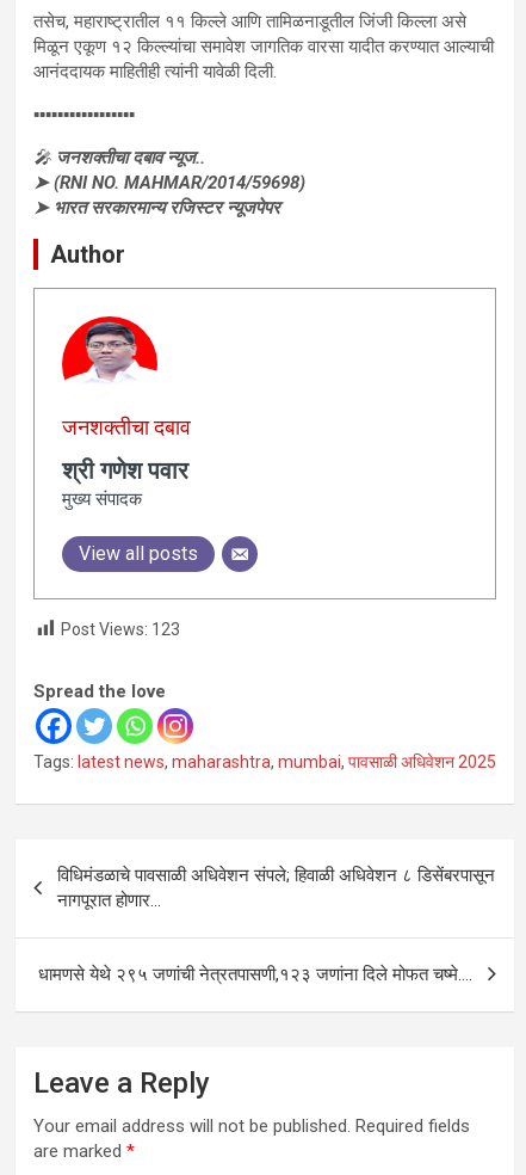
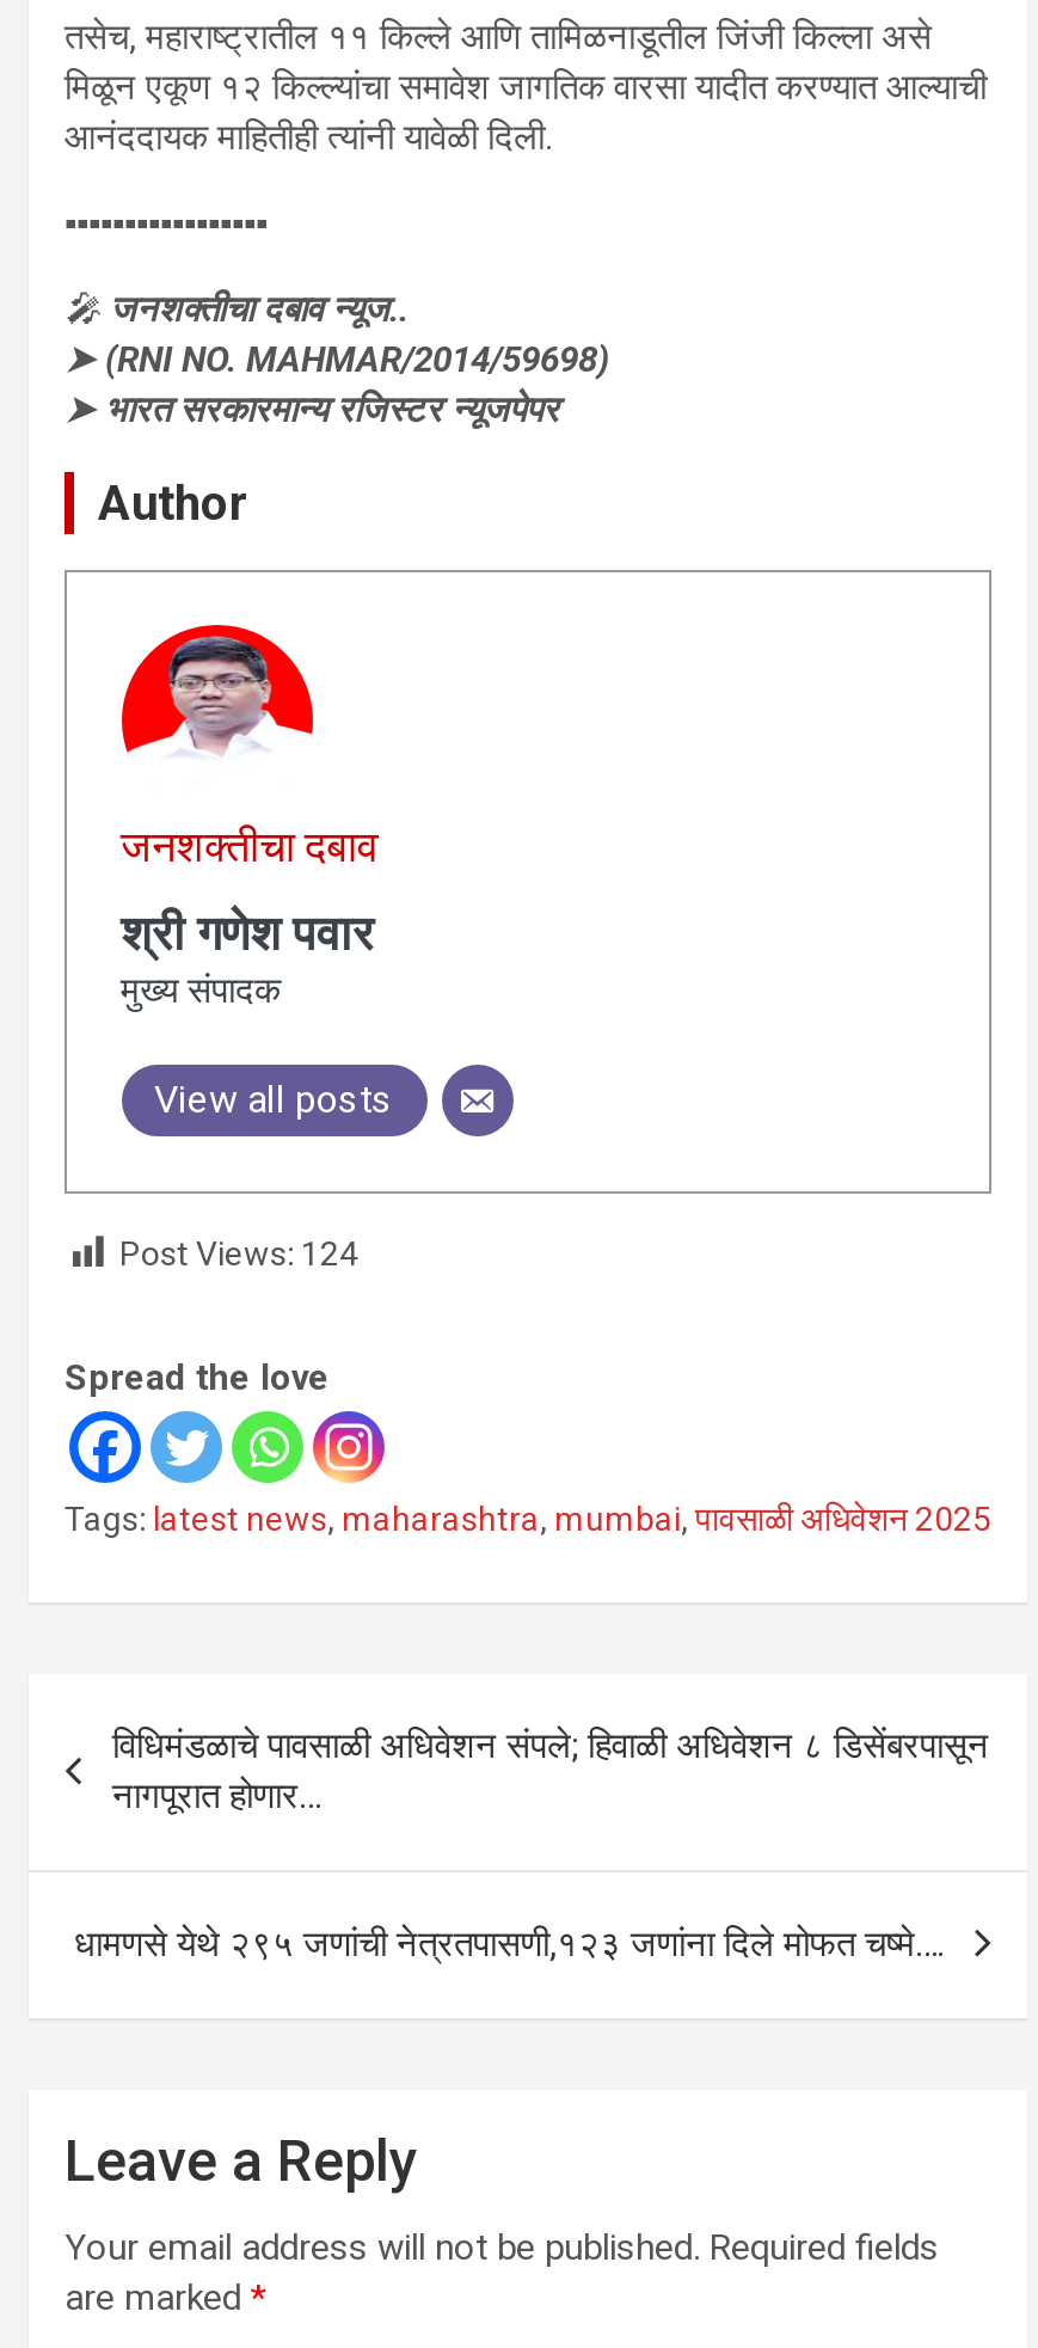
[61,620,180,639] Post Views: 123 -> [119,1235,358,1273] Post Views: 124

